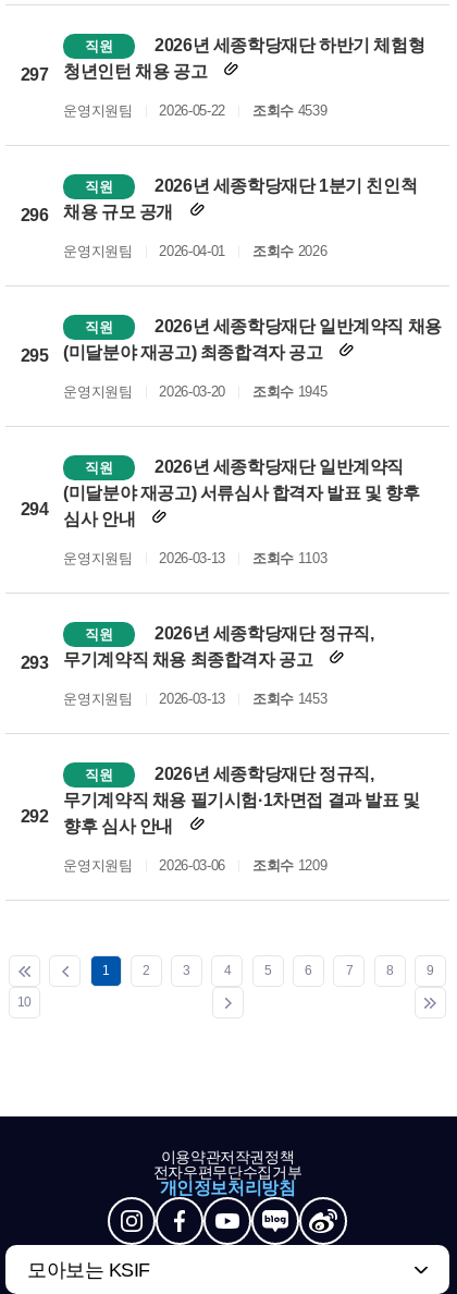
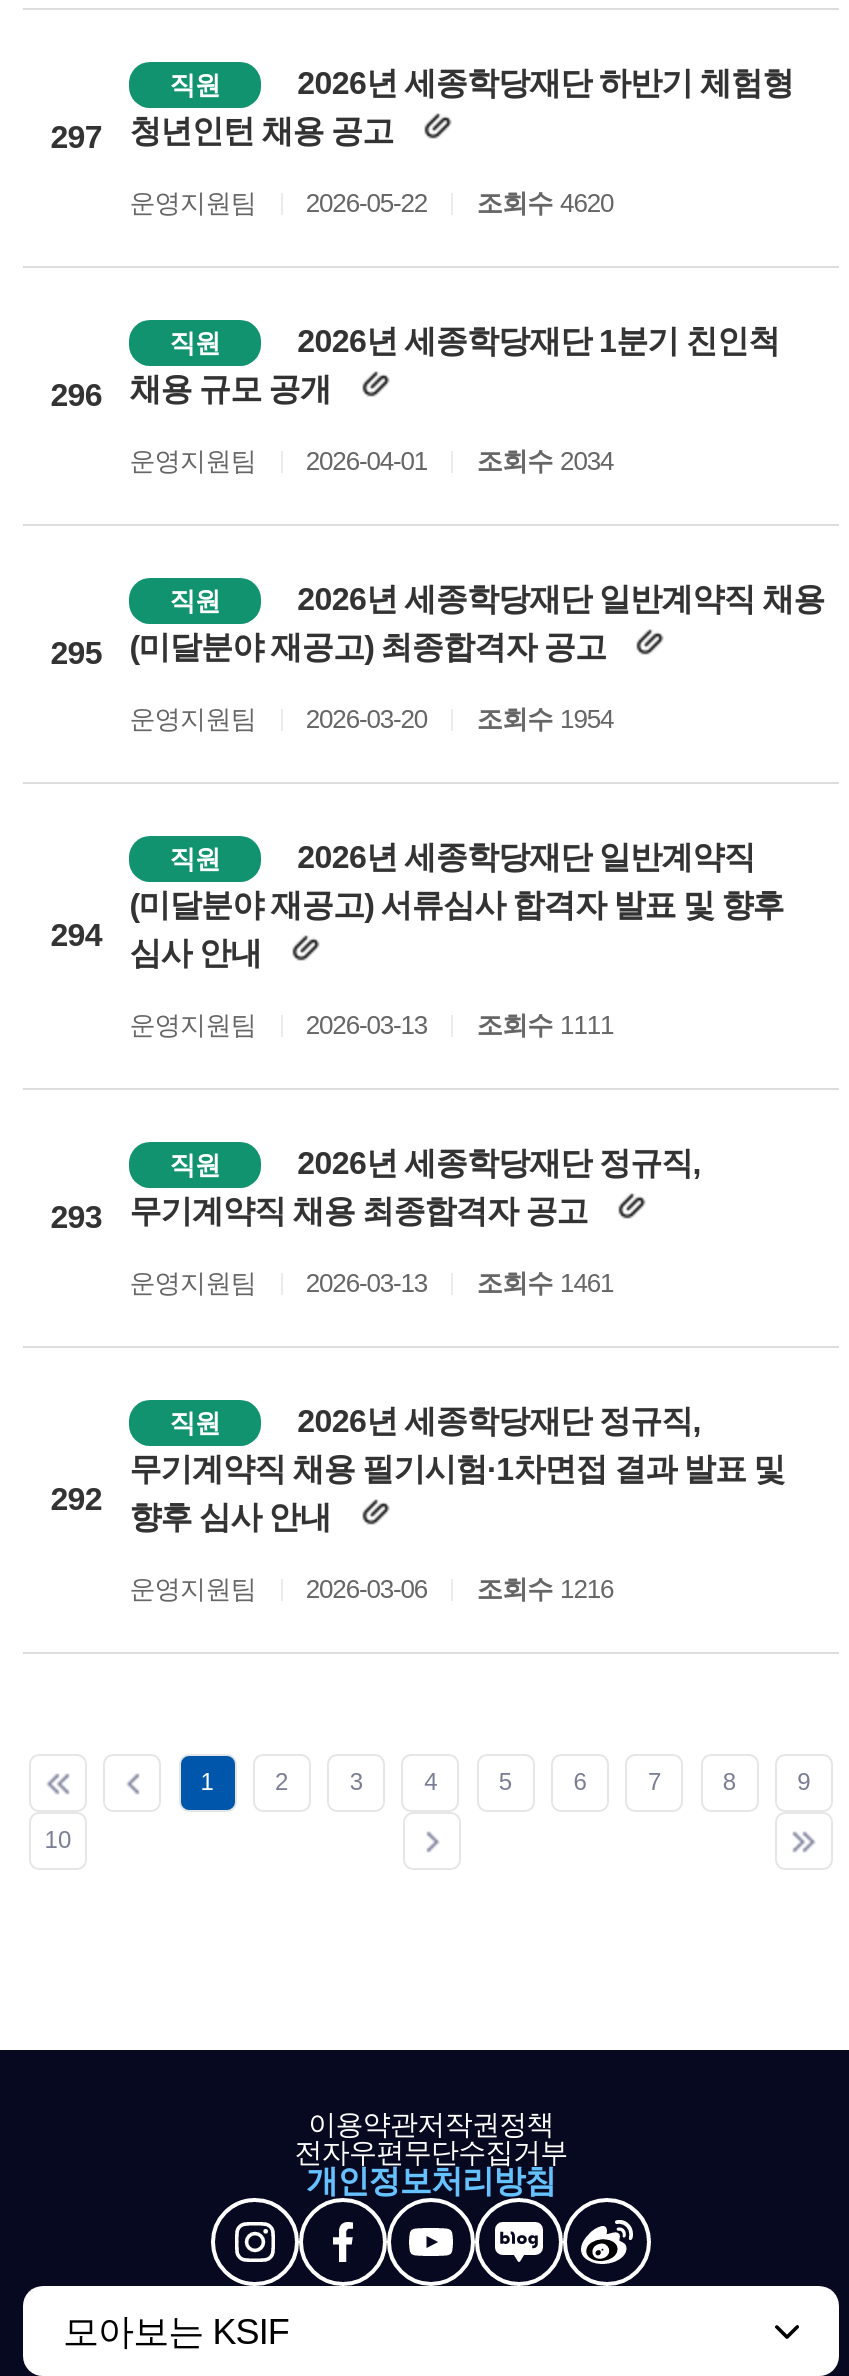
[63,102,327,119] 운영지원팀 2026-05-22 조회수 4539 -> [129,188,613,218] 운영지원팀 2026-05-22 조회수 4620
[63,243,327,259] 운영지원팀 2026-04-01 조회수 2026 -> [129,446,613,476] 운영지원팀 2026-04-01 조회수 2034
[63,383,327,400] 운영지원팀 2026-03-20 조회수 1945 -> [129,704,613,734] 운영지원팀 2026-03-20 조회수 1954
[63,550,327,566] 운영지원팀 2026-03-13 조회수 1103 -> [129,1010,613,1040] 운영지원팀 2026-03-13 조회수 1111
[63,691,327,707] 운영지원팀 2026-03-13 조회수 1453 -> [129,1268,613,1298] 운영지원팀 2026-03-13 조회수 1461
[63,857,327,874] 운영지원팀 2026-03-06 조회수 1209 -> [129,1574,613,1604] 운영지원팀 2026-03-06 조회수 1216

